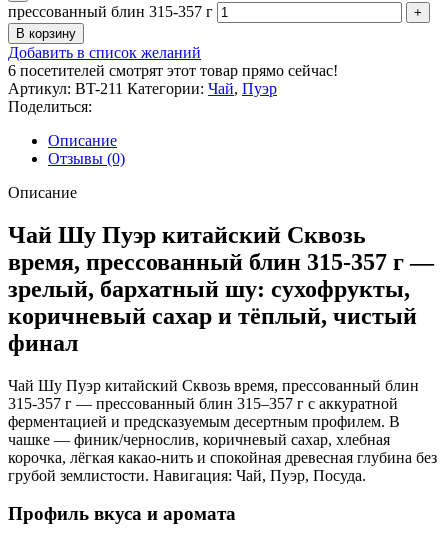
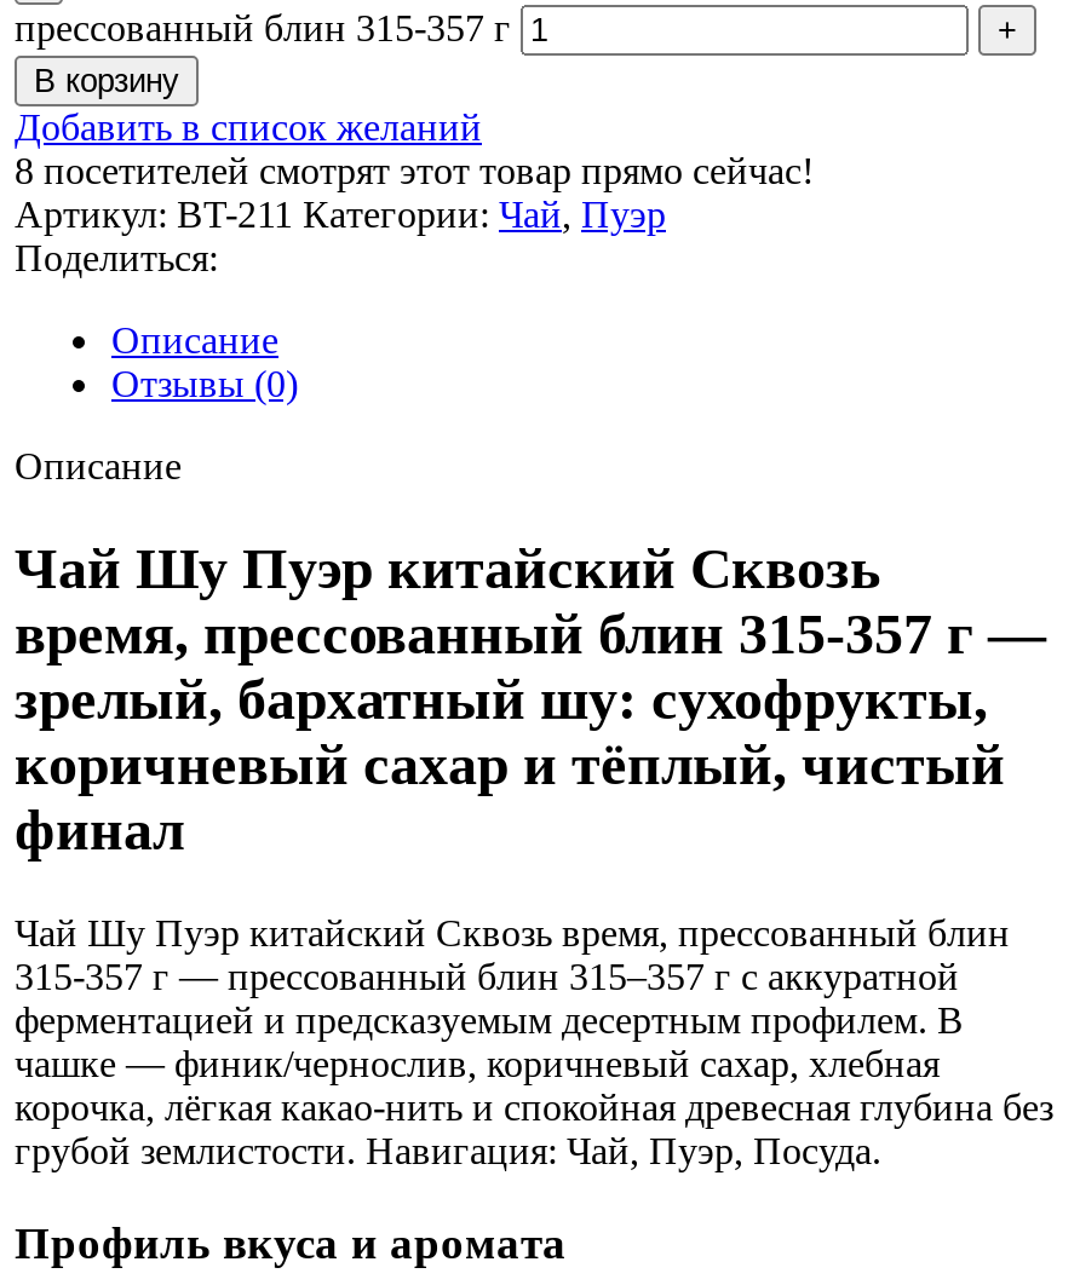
[8,62,338,79] 6 посетителей смотрят этот товар прямо сейчас! -> [15,150,814,191] 8 посетителей смотрят этот товар прямо сейчас!

